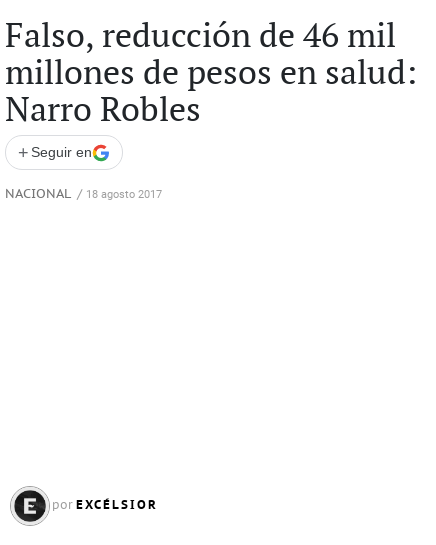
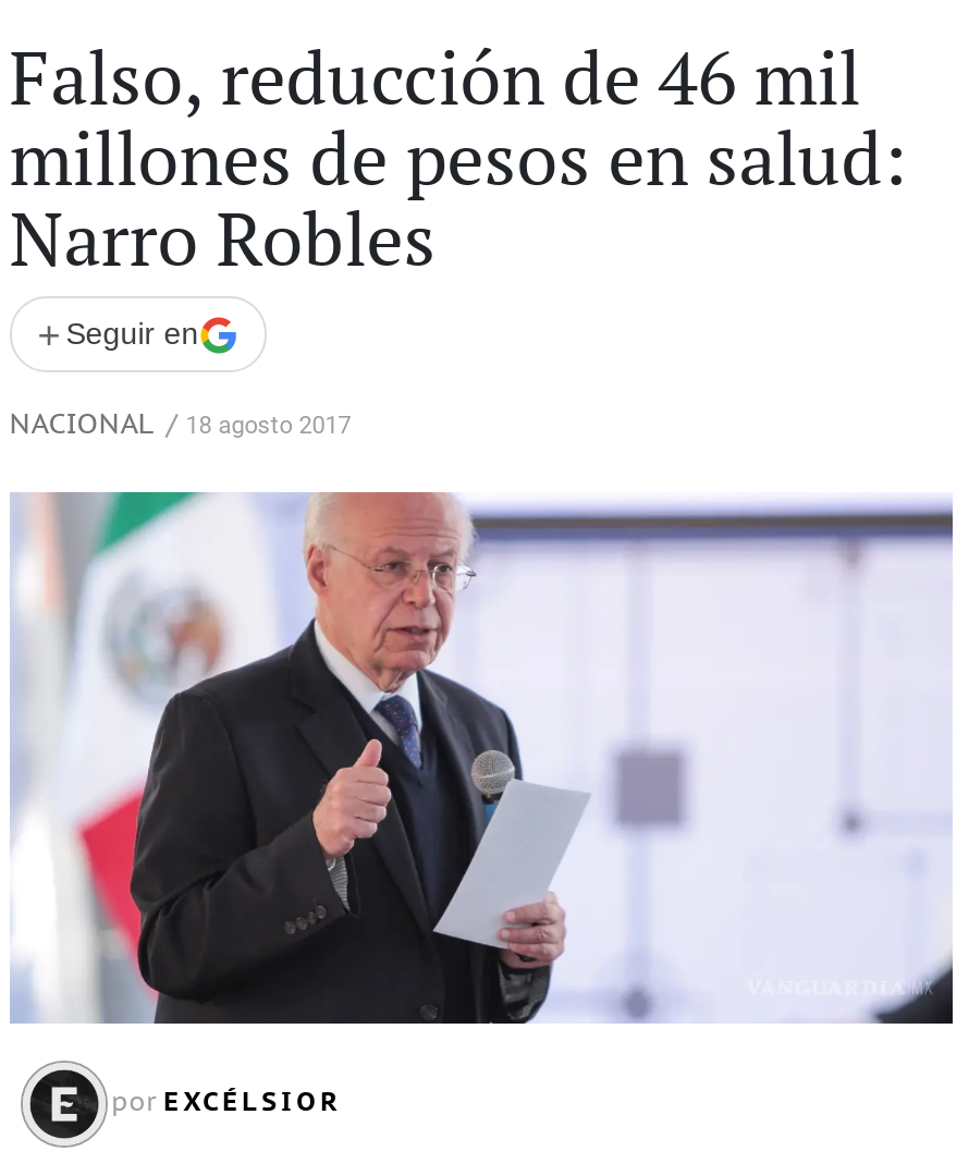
none -> [10,490,955,1026] [image]

